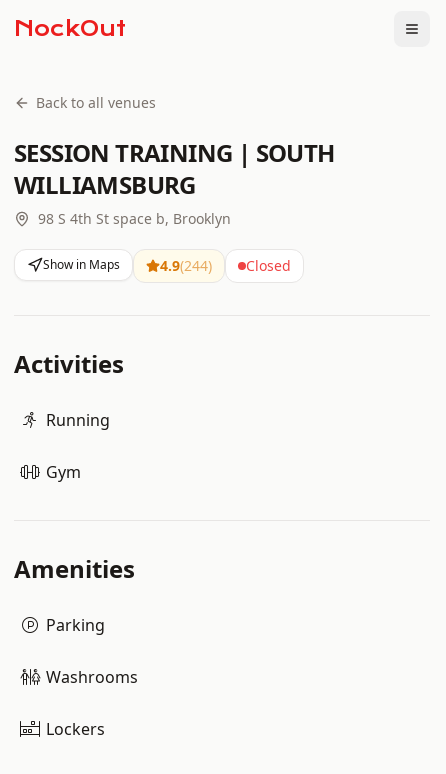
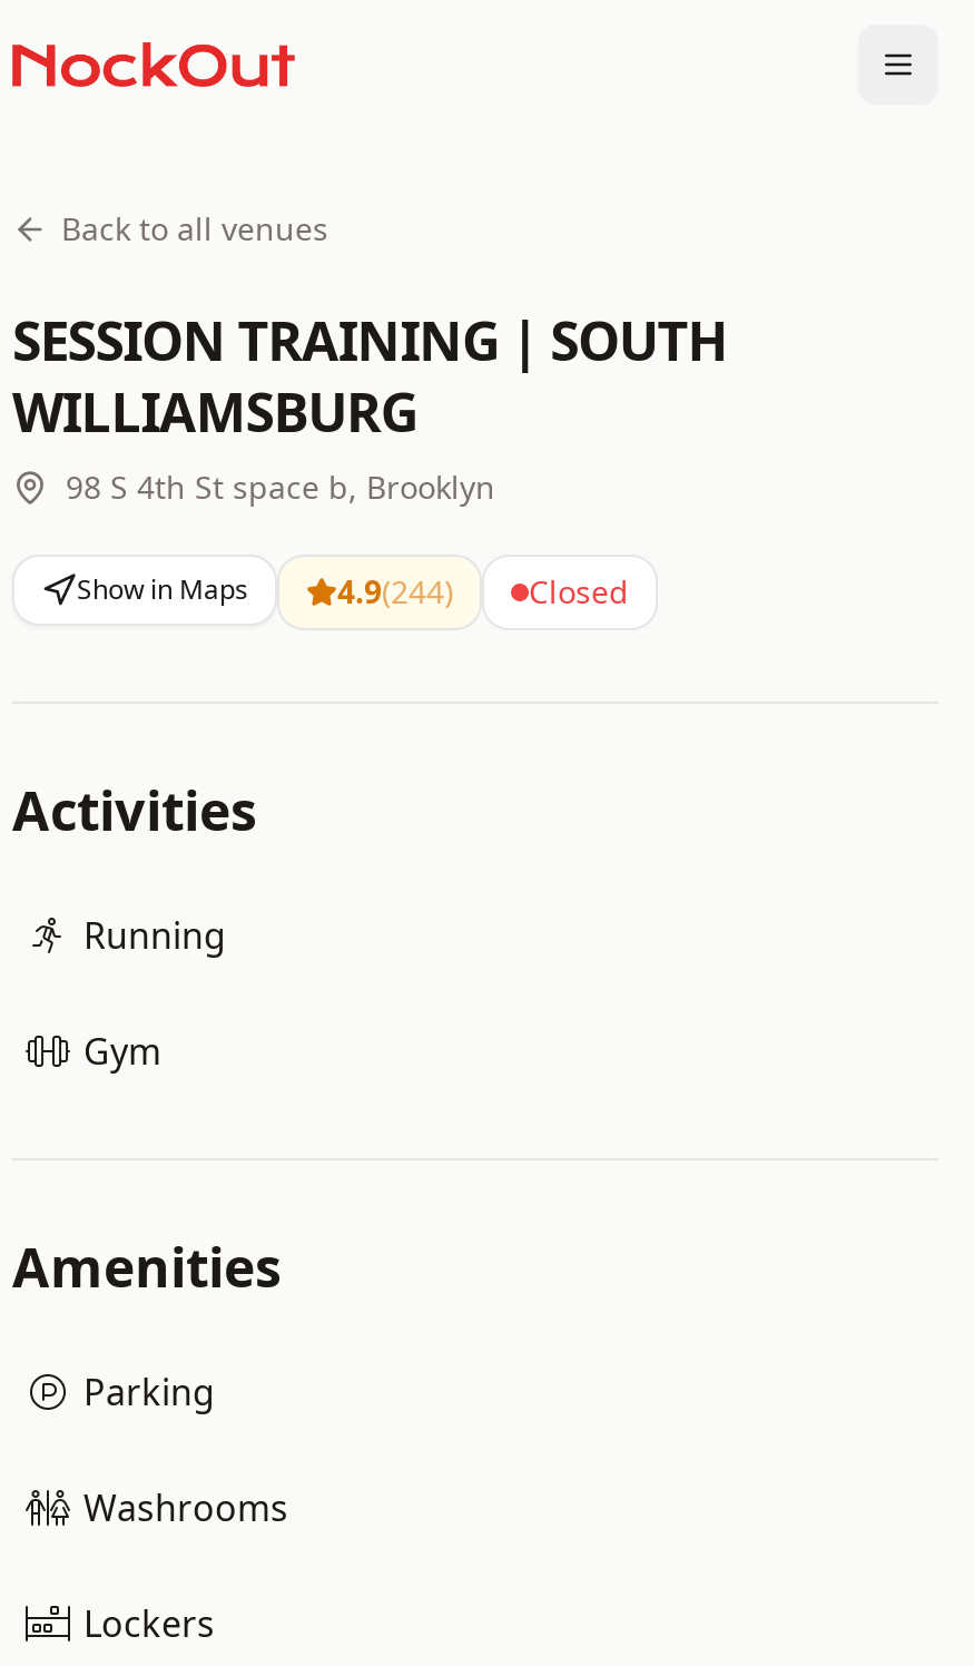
[14,16,126,41] NockOut -> none

